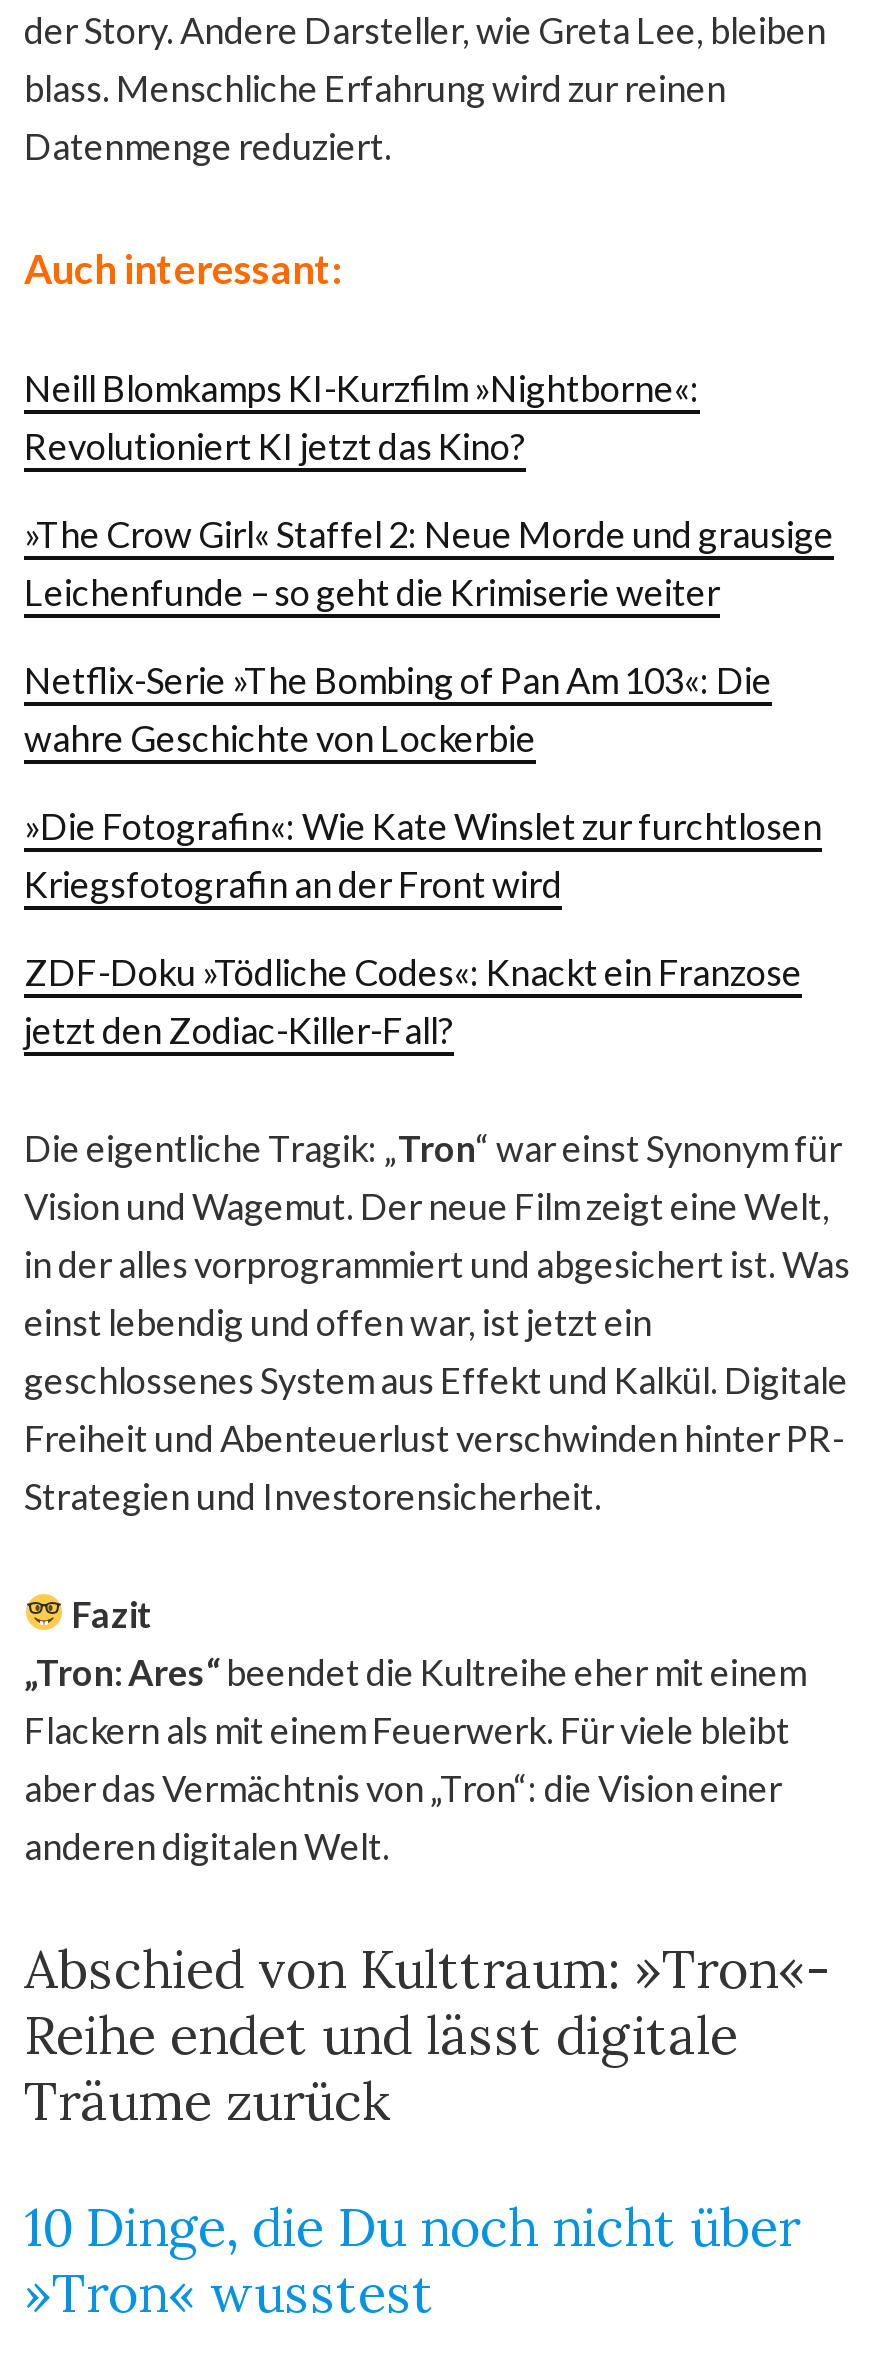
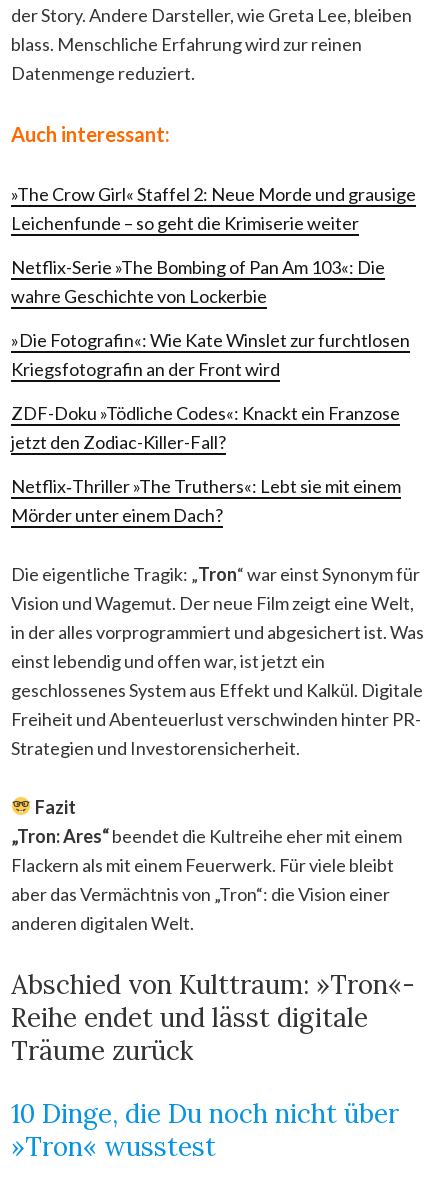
[24,365,700,467] Neill Blomkamps KI-Kurzfilm »Nightborne«: | Revolutioniert KI jetzt das Kino? -> none
moved [24,511,834,1051] -> [11,183,416,453]: »The Crow Girl« Staffel 2: Neue Morde und grausige | Leichenfunde – so geht die Krimiserie weiter | Netflix-Serie »The Bombing of Pan Am 103«: Die | wahre Geschichte von Lockerbie | »Die Fotografin«: Wie Kate Winslet zur furchtlosen | Kriegsfotografin an der Front wird | ZDF-Doku »Tödliche Codes«: Knackt ein Franzose | jetzt den Zodiac-Killer-Fall?
none -> [11,475,401,526] Netflix‑Thriller »The Truthers«: Lebt sie mit einem | Mörder unter einem Dach?

